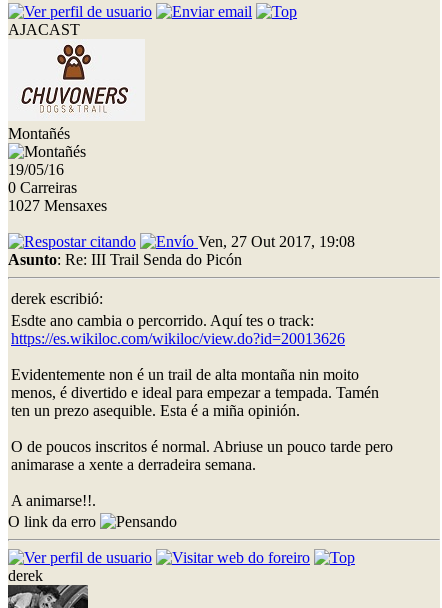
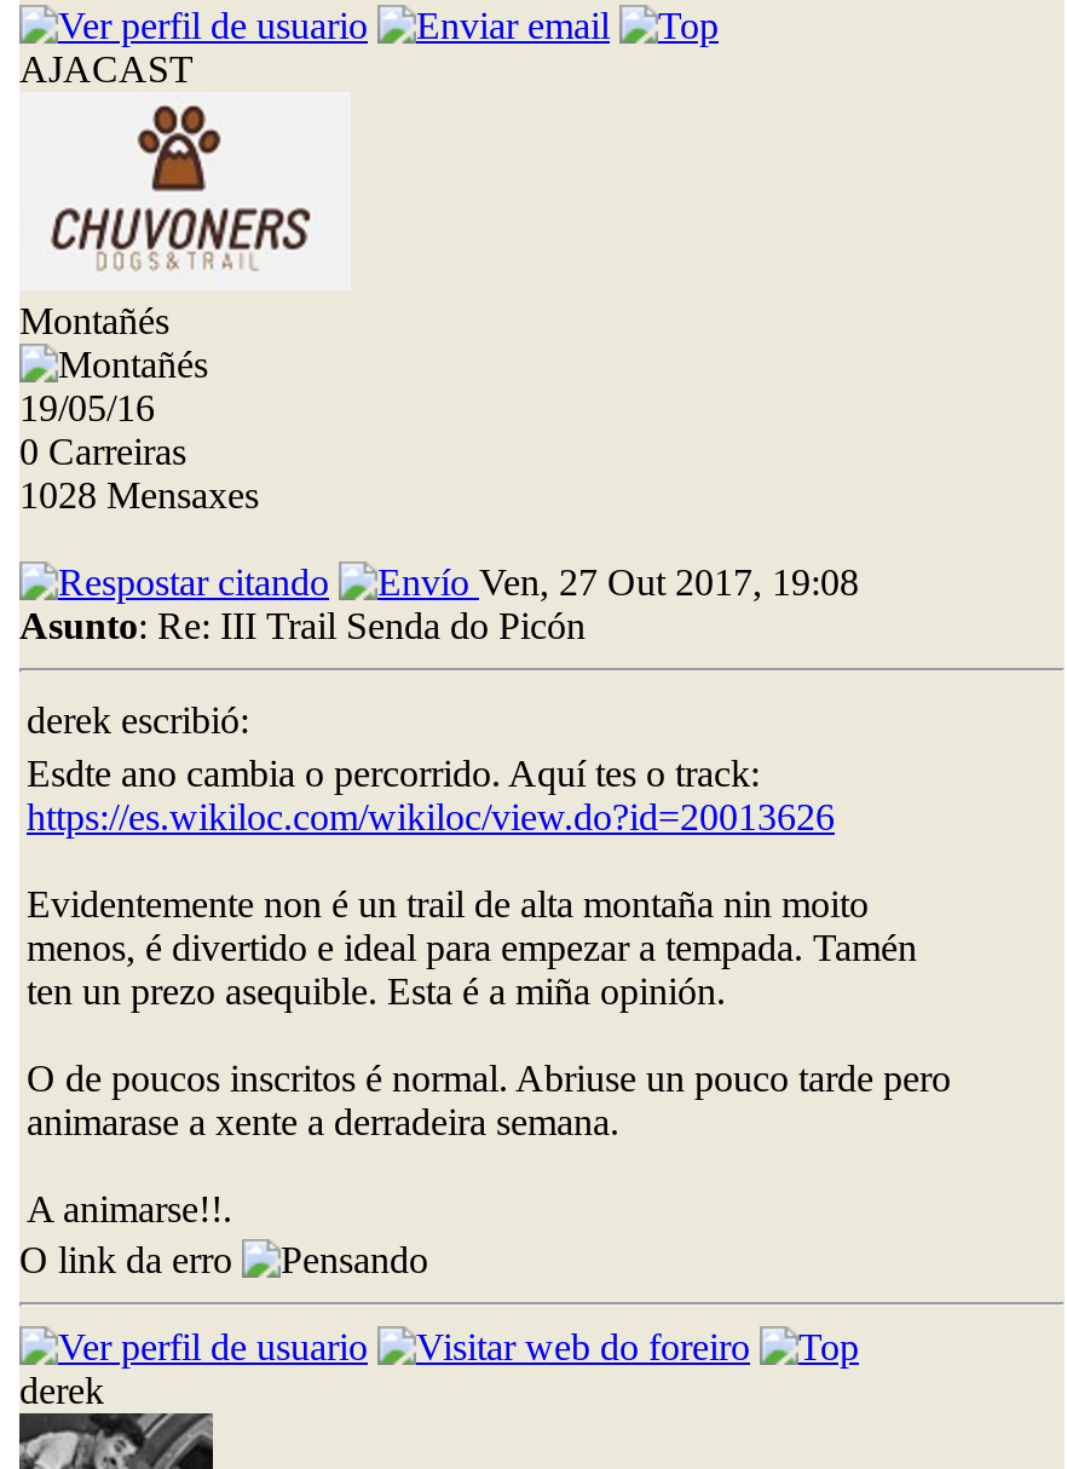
[8,197,107,214] 1027 Mensaxes -> [19,474,259,515] 1028 Mensaxes

